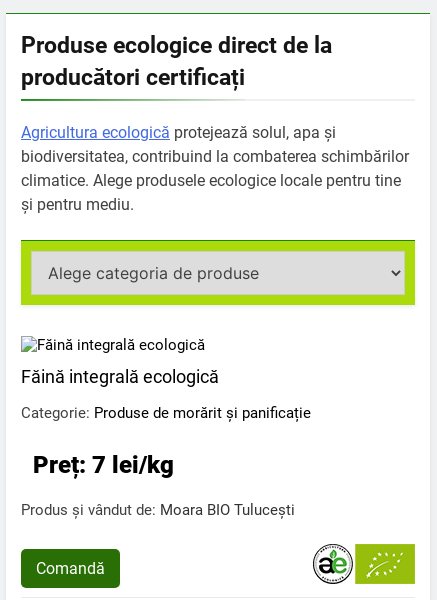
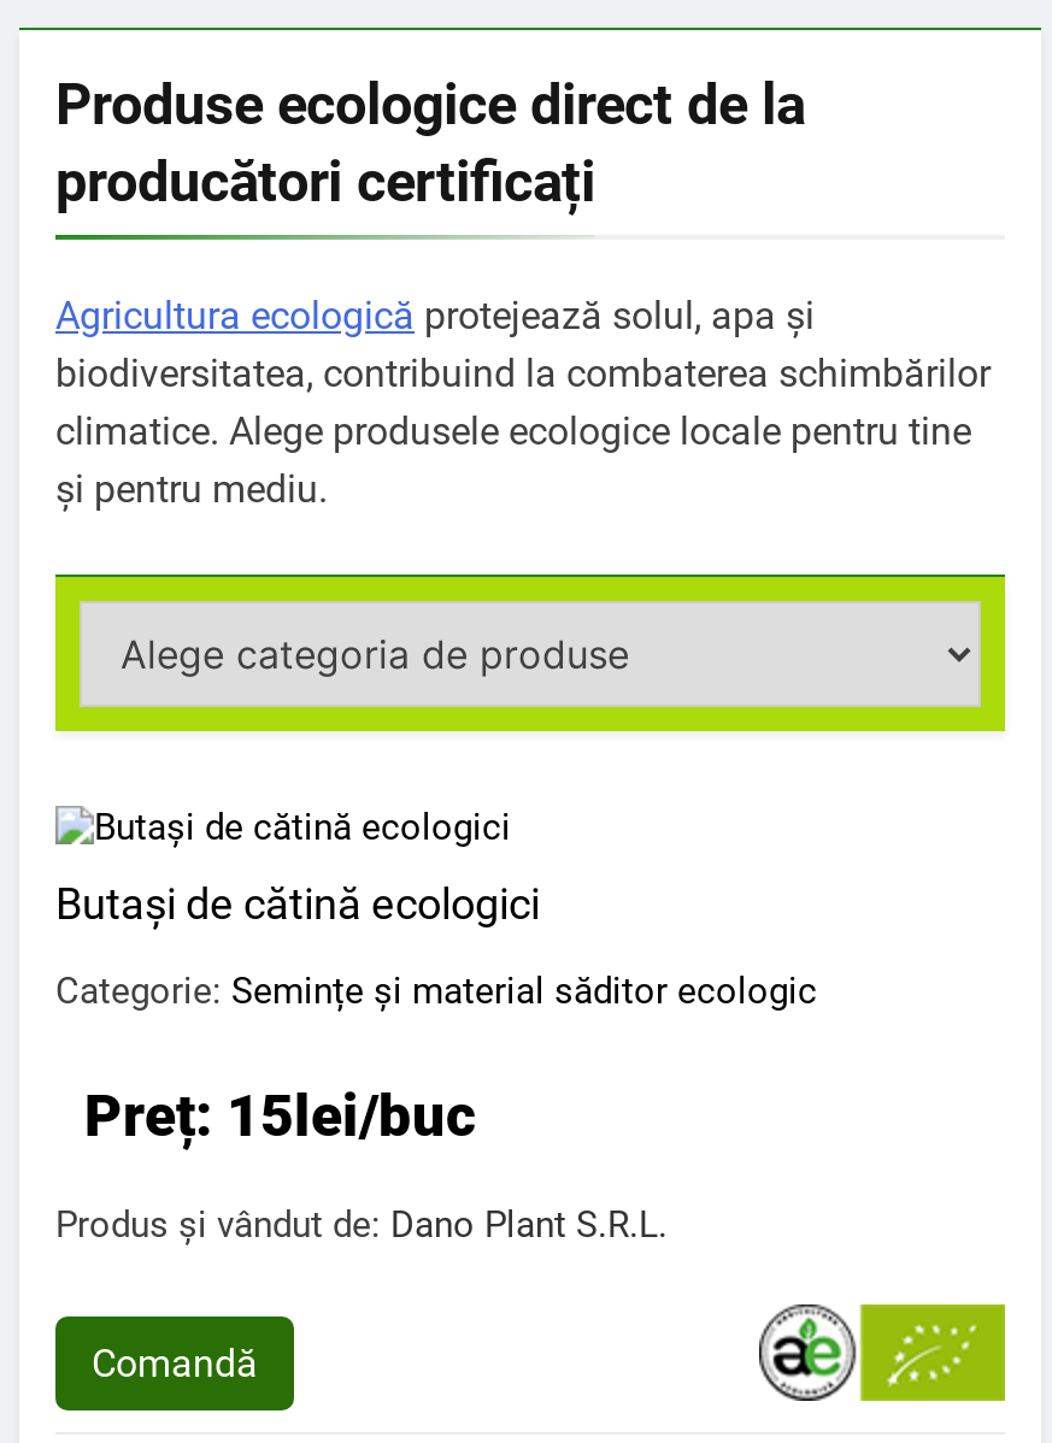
[21,366,219,387] Făină integrală ecologică -> [55,878,540,928] Butași de cătină ecologici
[21,404,311,422] Categorie: Produse de morărit și panificație -> [55,969,817,1013] Categorie: Semințe și material săditor ecologic
[33,451,174,479] Preț: 7 lei/kg -> [84,1084,475,1151] Preț: 15lei/buc
[21,501,295,519] Produs și vândut de: Moara BIO Tulucești -> [55,1204,668,1247] Produs și vândut de: Dano Plant S.R.L.

